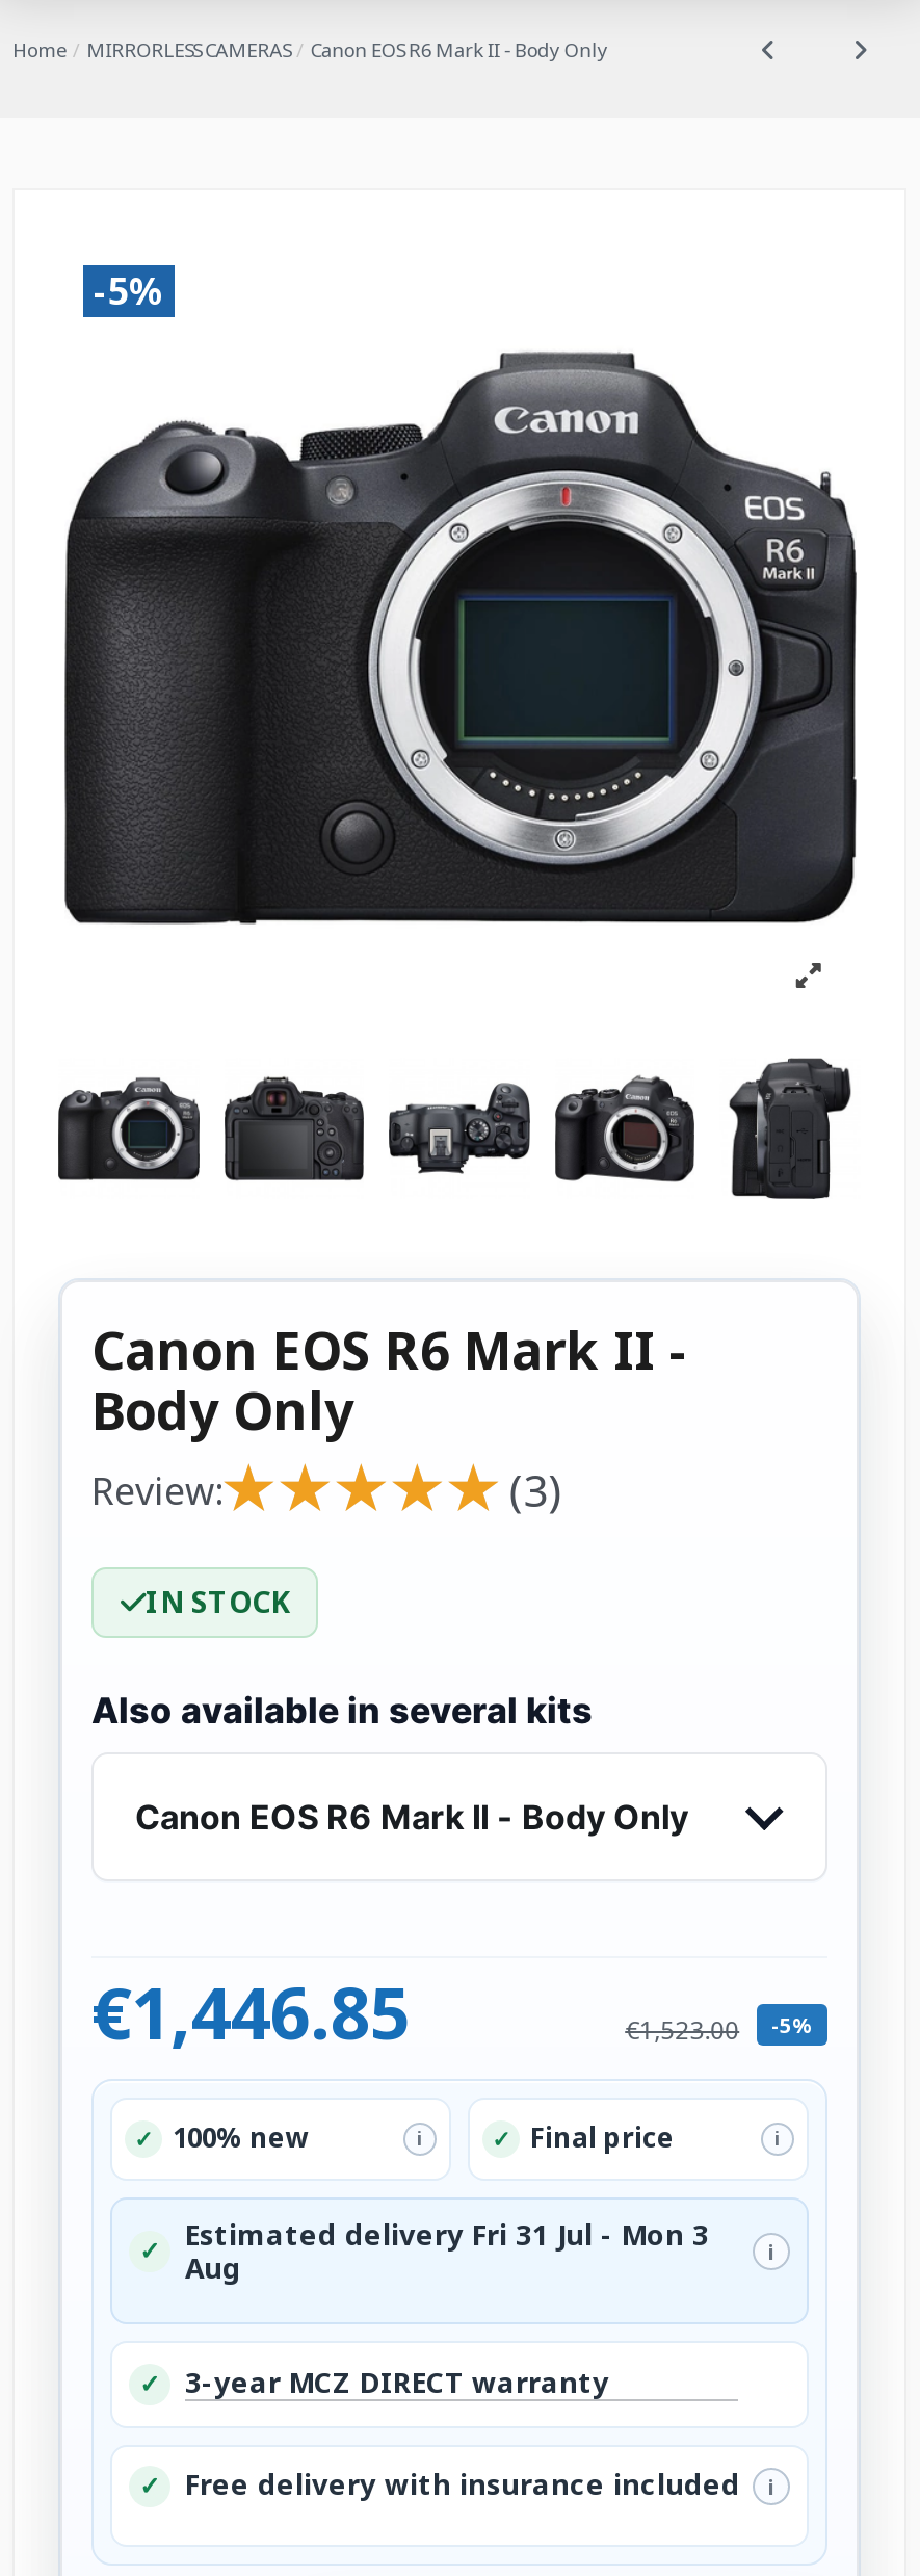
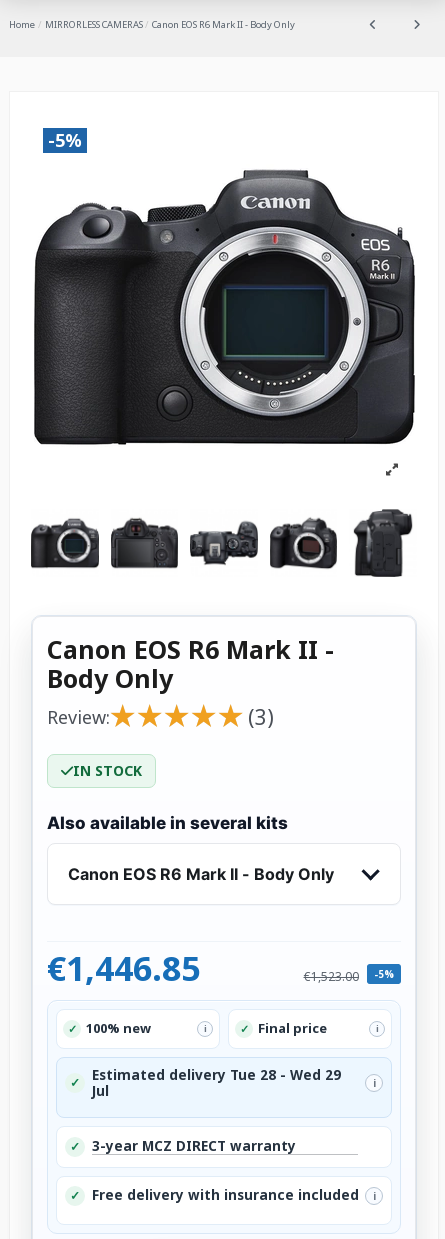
[185,2215,709,2286] Estimated delivery Fri 31 Jul - Mon 3 | Aug -> [92,1066,341,1100] Estimated delivery Tue 28 - Wed 29 | Jul

